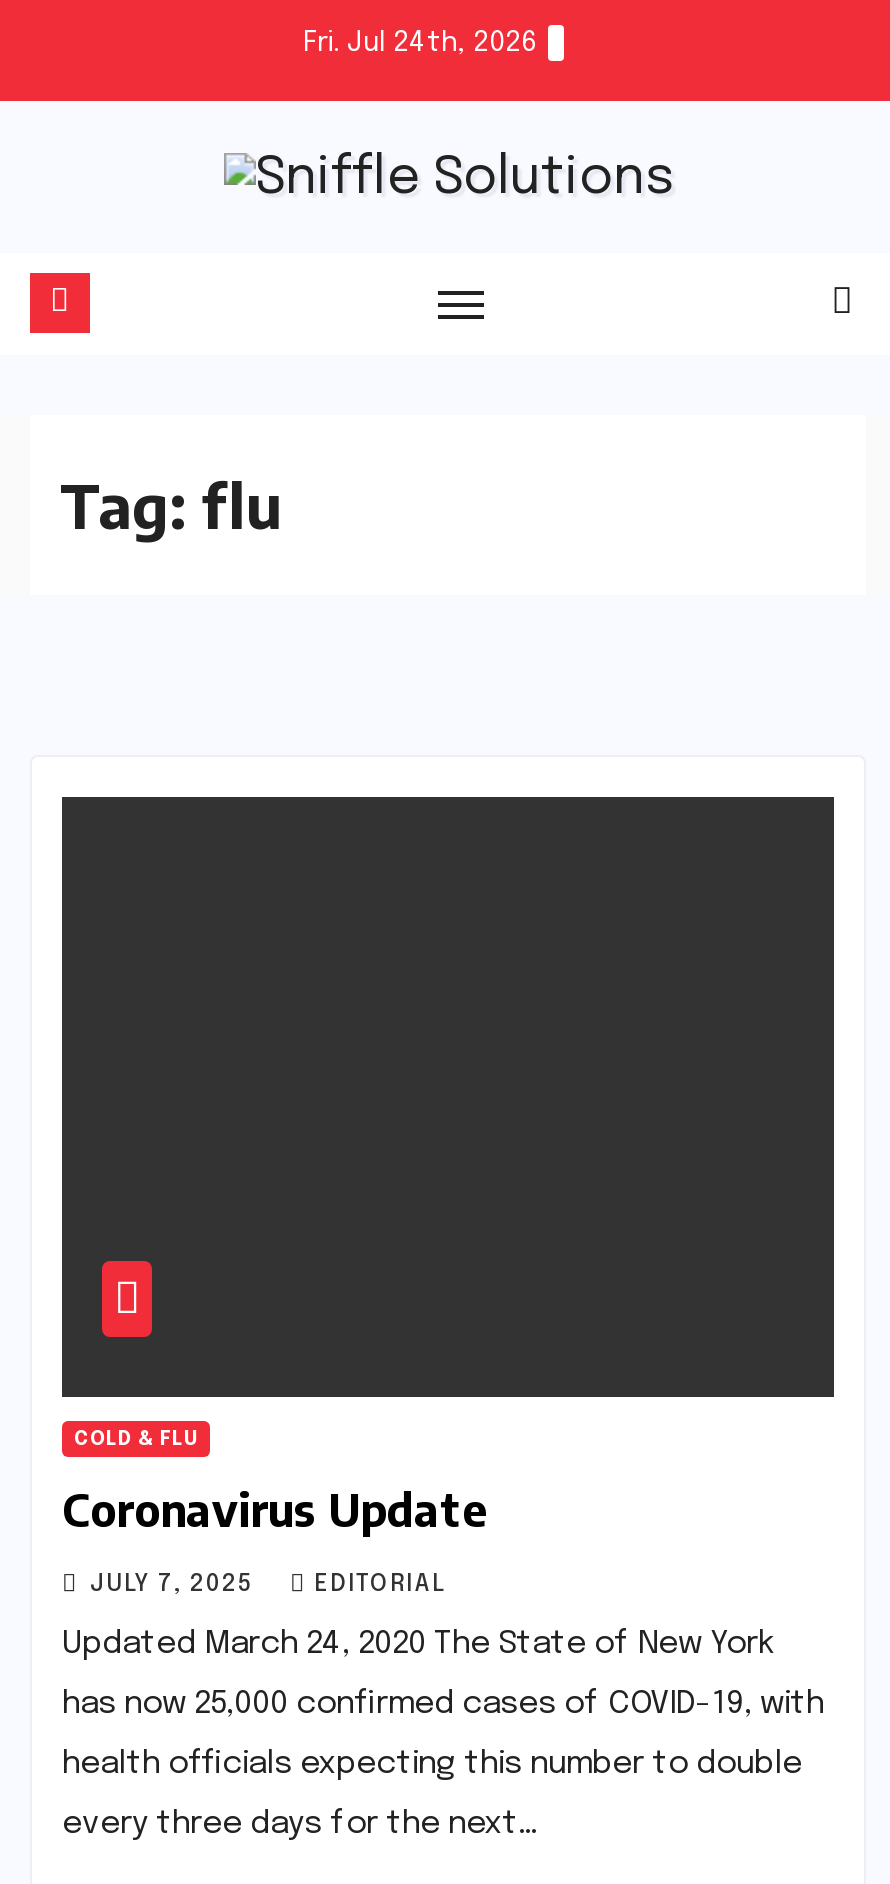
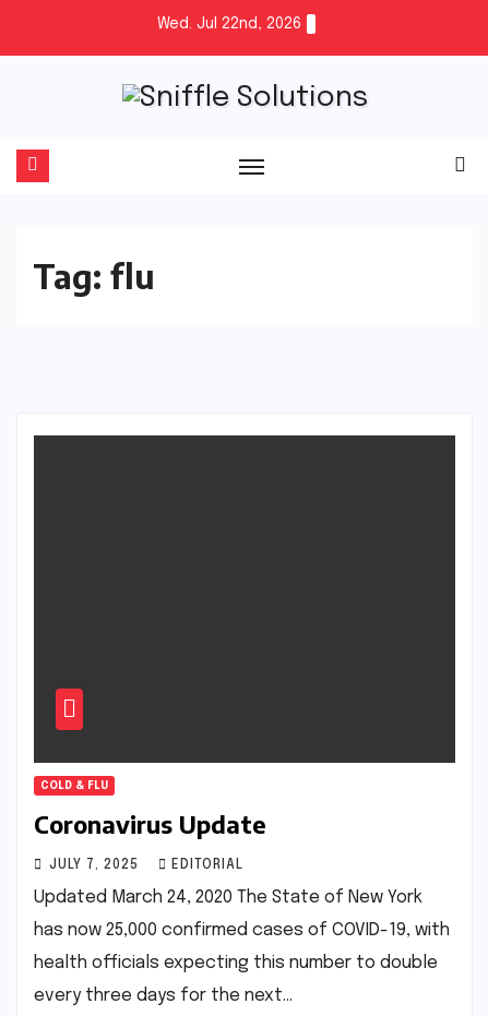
[303,29,537,57] Fri. Jul 24th, 2026 -> [157,16,301,32] Wed. Jul 22nd, 2026

